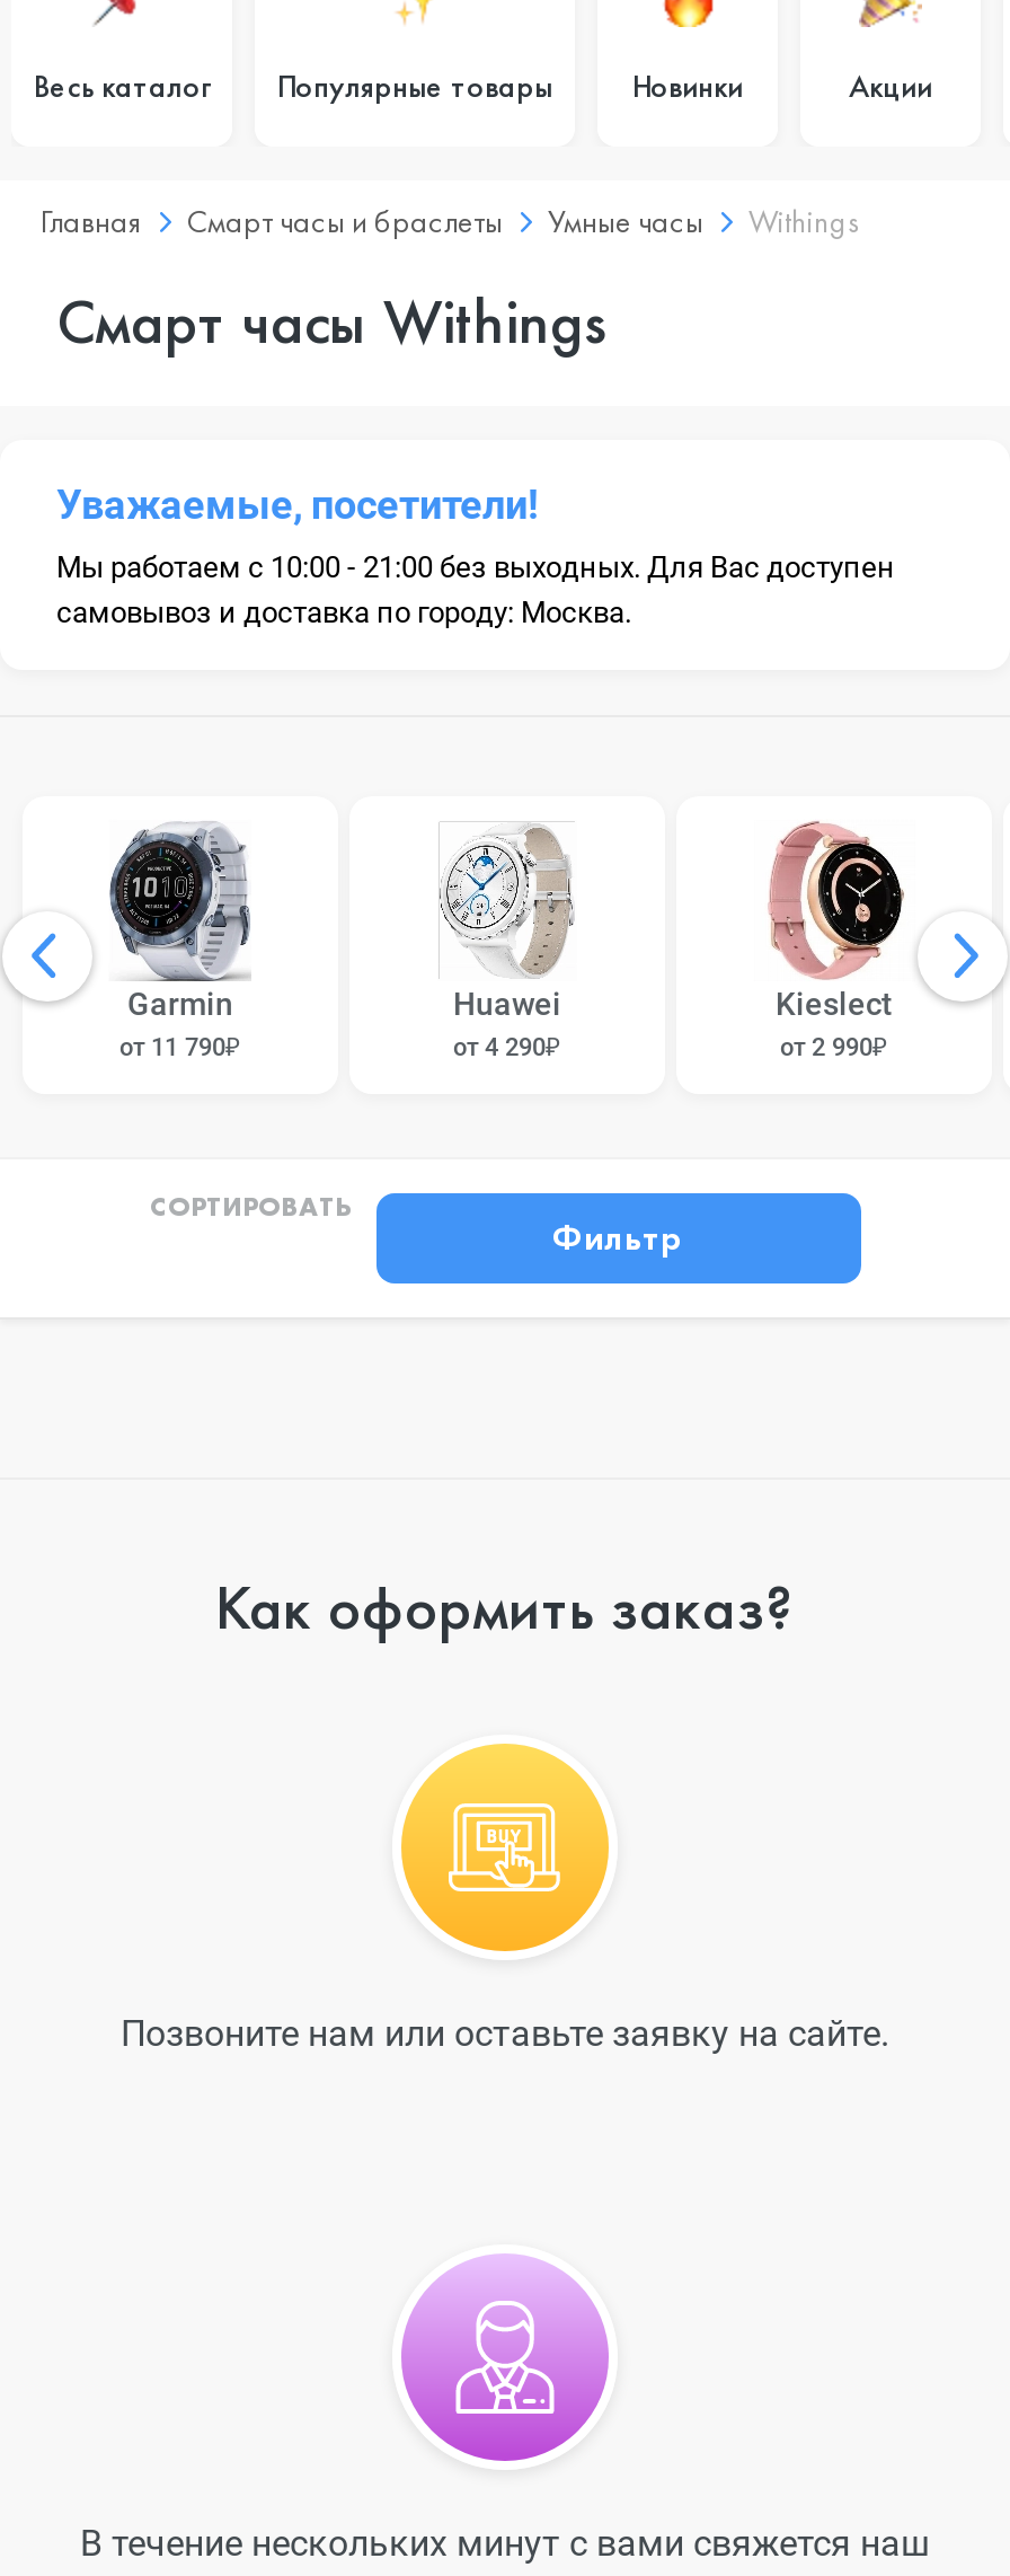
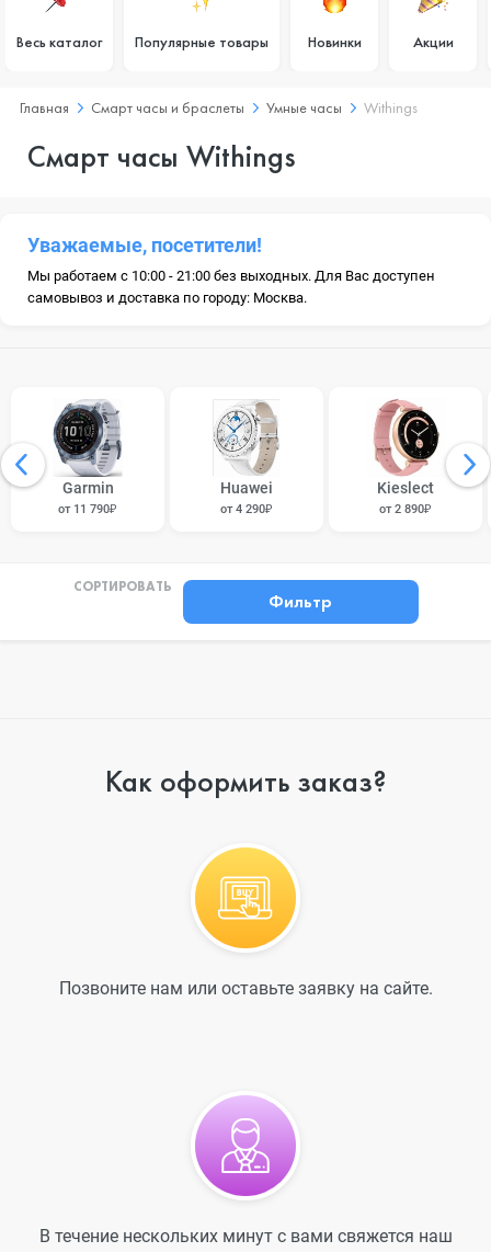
[780,1033,888,1062] от 2 990₽ -> [379,502,432,516] от 2 890₽

